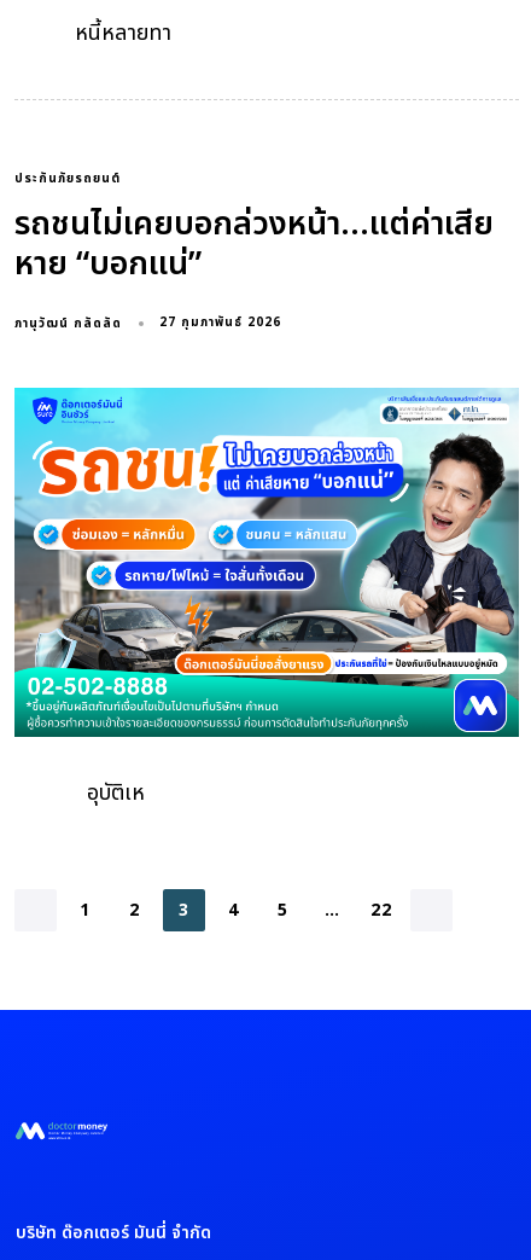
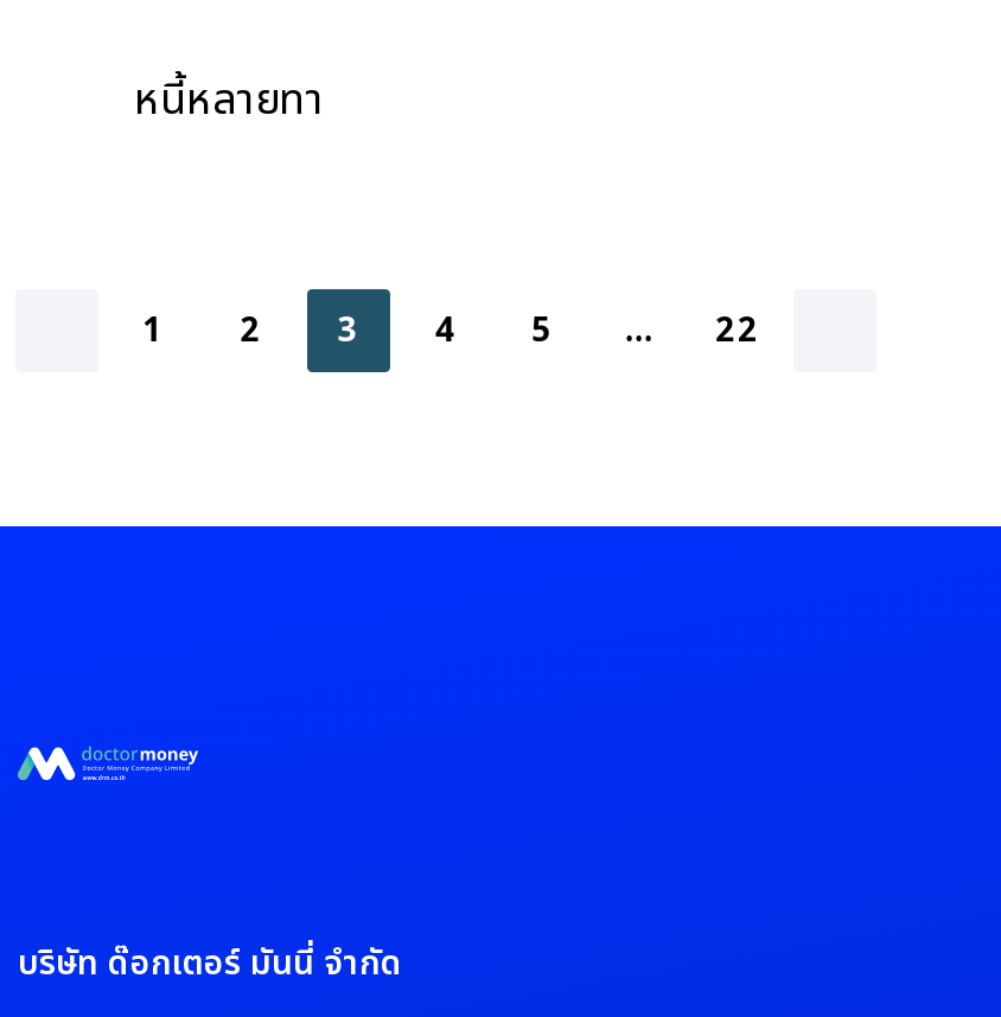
[14,169,494,333] ประกันภัยรถยนต์ | รถชนไม่เคยบอกล่วงหน้า…แต่ค่าเสีย | หาย “บอกแน่” | ภานุวัฒน์ กลัดลัด | 27 กุมภาพันธ์ 2026 -> none
[13,387,520,809] [image] | อุบัติเห -> none

